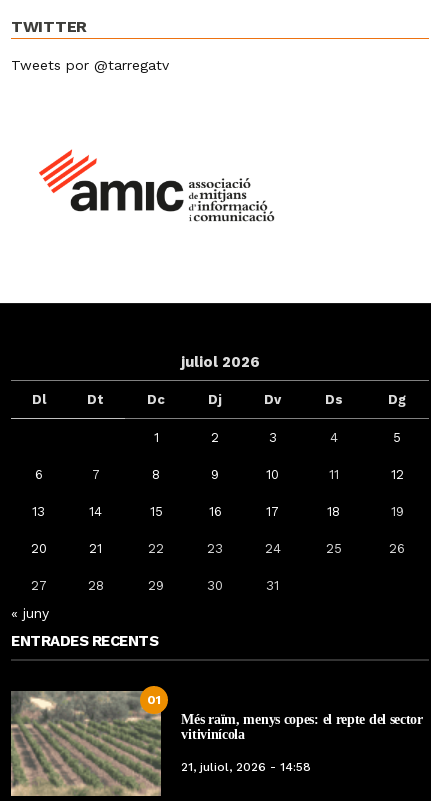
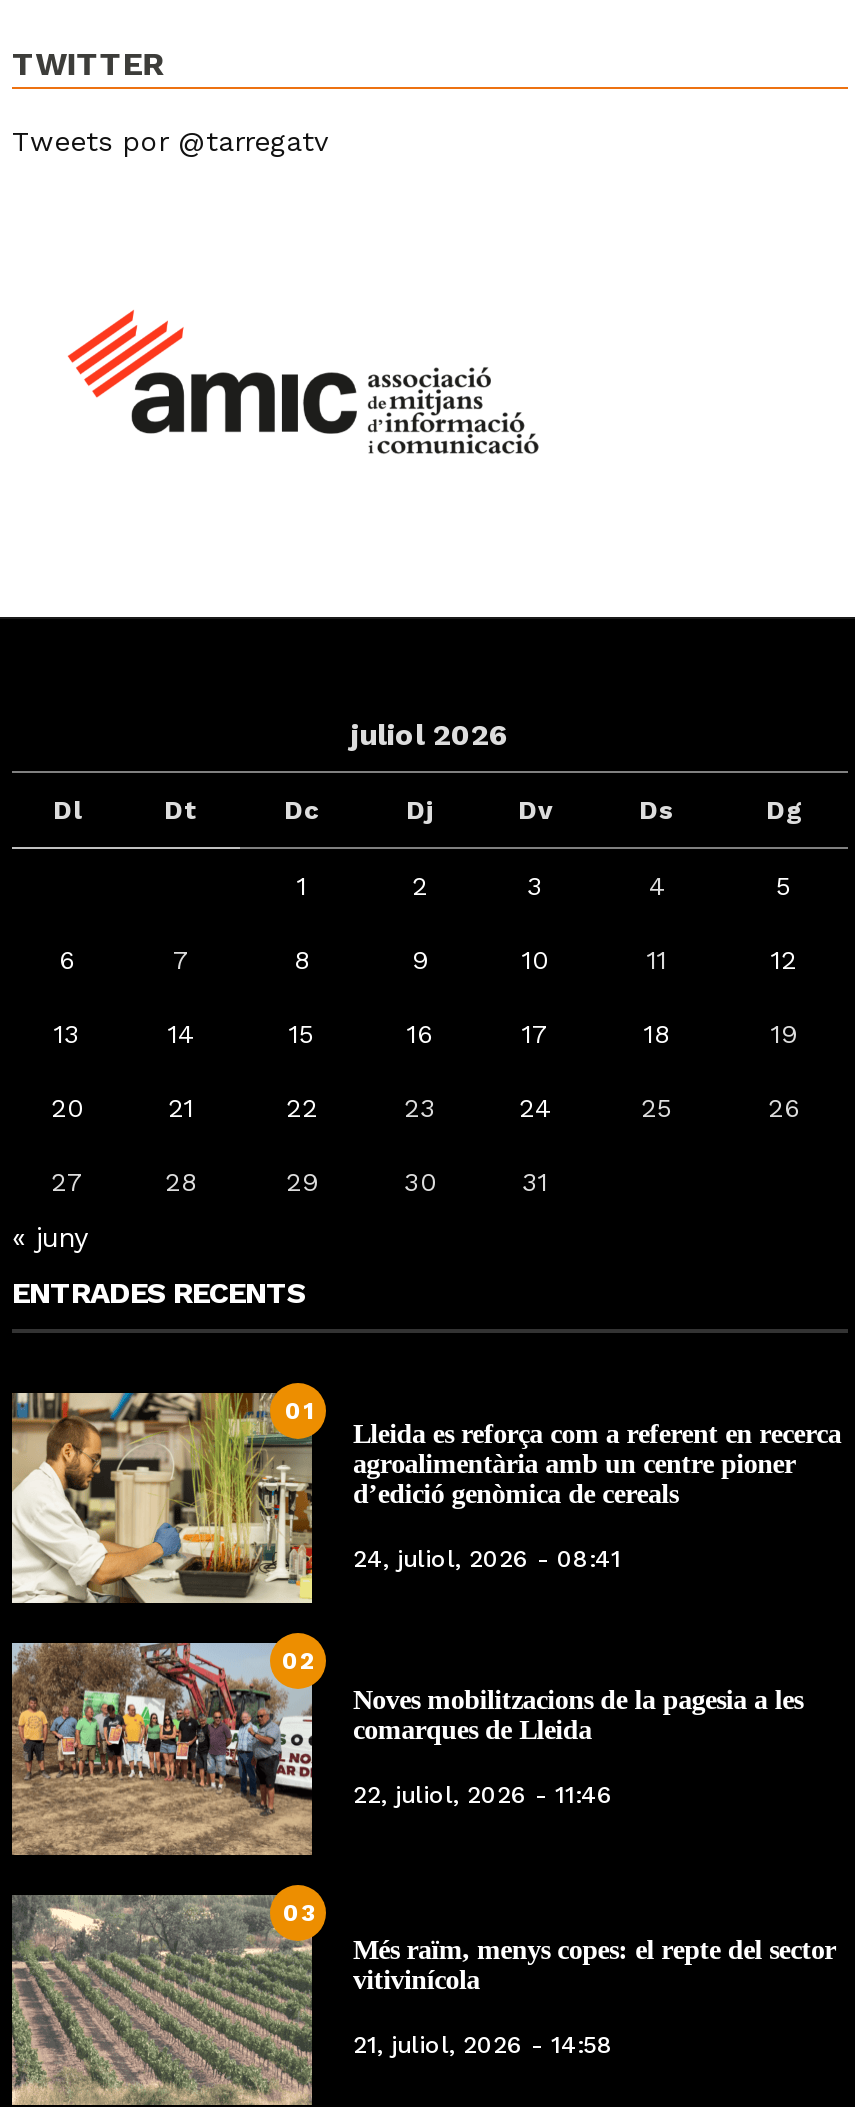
none -> [10,1393,841,1605] [image] | Lleida es reforça com a referent en recerca | agroalimentària amb un centre pioner | d’edició genòmica de cereals | 24, juliol, 2026 - 08:41
none -> [10,1631,803,1859] [image] | 02 | Noves mobilitzacions de la pagesia a les | comarques de Lleida | 22, juliol, 2026 - 11:46
none -> [283,1898,315,1926] 03

